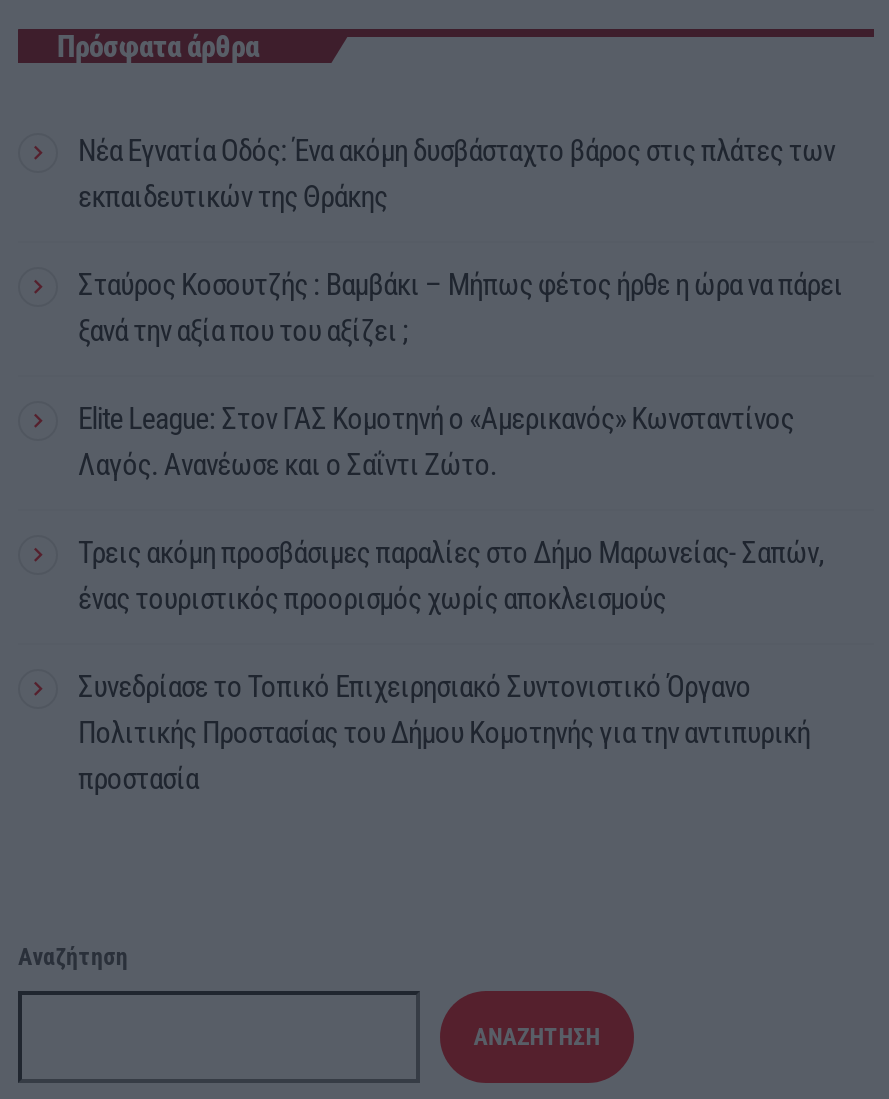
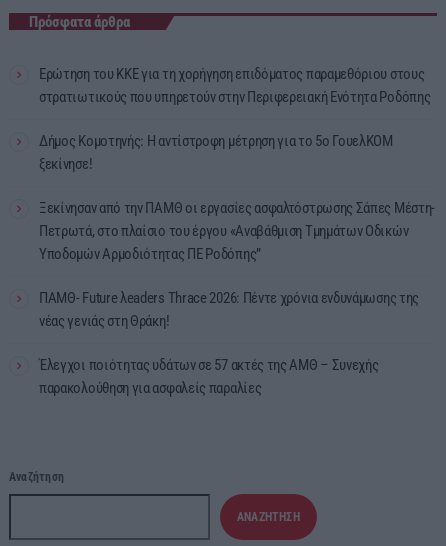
[78,133,835,215] Νέα Εγνατία Οδός: Ένα ακόμη δυσβάσταχτο βάρος στις πλάτες των | εκπαιδευτικών της Θράκης -> [39,64,430,105] Ερώτηση του ΚΚΕ για τη χορήγηση επιδόματος παραμεθόριου στους | στρατιωτικούς που υπηρετούν στην Περιφερειακή Ενότητα Ροδόπης
[78,267,843,349] Σταύρος Κοσουτζής : Βαμβάκι – Μήπως φέτος ήρθε η ώρα να πάρει | ξανά την αξία που του αξίζει ; -> [39,131,393,172] Δήμος Κομοτηνής: Η αντίστροφη μέτρηση για το 5ο ΓουελΚΟΜ | ξεκίνησε!
[78,401,794,483] Elite League: Στον ΓΑΣ Κομοτηνή ο «Αμερικανός» Κωνσταντίνος | Λαγός. Ανανέωσε και ο Σαΐντι Ζώτο. -> [39,198,435,262] Ξεκίνησαν από την ΠΑΜΘ οι εργασίες ασφαλτόστρωσης Σάπες Μέστη- | Πετρωτά, στο πλαίσιο του έργου «Αναβάθμιση Τμημάτων Οδικών | Υποδομών Αρμοδιότητας ΠΕ Ροδόπης”
[78,535,824,617] Τρεις ακόμη προσβάσιμες παραλίες στο Δήμο Μαρωνείας- Σαπών, | ένας τουριστικός προορισμός χωρίς αποκλεισμούς -> [39,288,419,329] ΠΑΜΘ- Future λeaders Thrace 2026: Πέντε χρόνια ενδυνάμωσης της | νέας γενιάς στη Θράκη!
[78,669,810,797] Συνεδρίασε το Τοπικό Επιχειρησιακό Συντονιστικό Όργανο | Πολιτικής Προστασίας του Δήμου Κομοτηνής για την αντιπυρική | προστασία -> [39,355,378,396] Έλεγχοι ποιότητας υδάτων σε 57 ακτές της ΑΜΘ – Συνεχής | παρακολούθηση για ασφαλείς παραλίες

